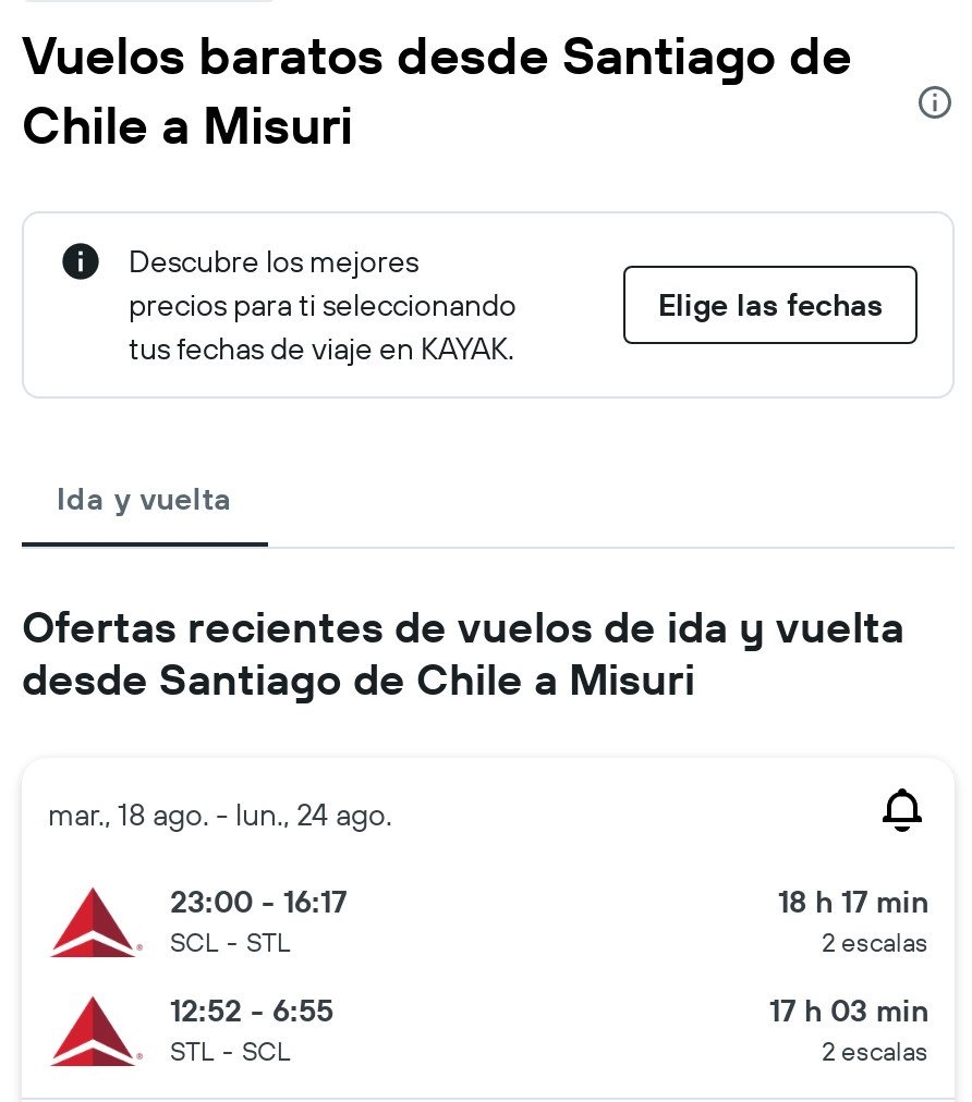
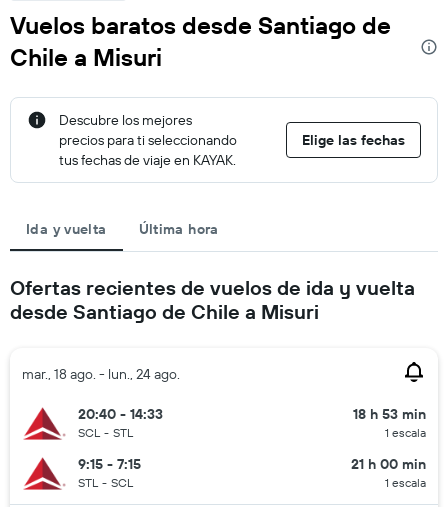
none -> [139,220,219,238] Última hora
[170,882,347,921] 23:00 - 16:17 -> [78,405,163,423] 20:40 - 14:33
[778,882,928,958] 18 h 17 min | 2 escalas -> [353,405,426,440] 18 h 53 min | 1 escala
[170,991,333,1030] 12:52 - 6:55 -> [78,455,141,473] 9:15 - 7:15
[769,991,928,1067] 17 h 03 min | 2 escalas -> [351,455,426,490] 21 h 00 min | 1 escala

